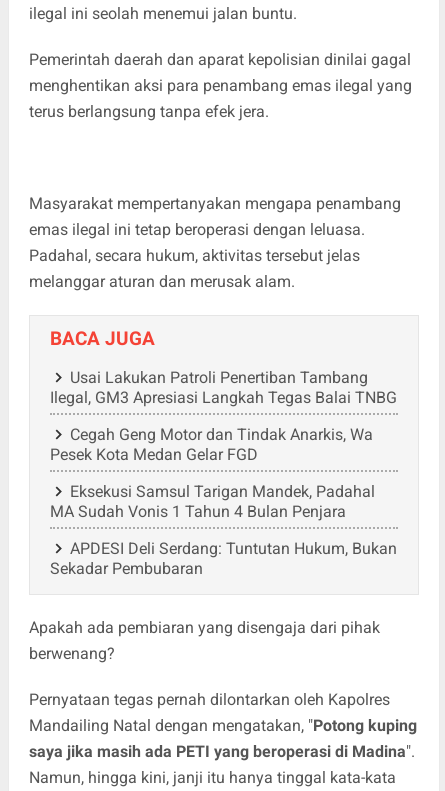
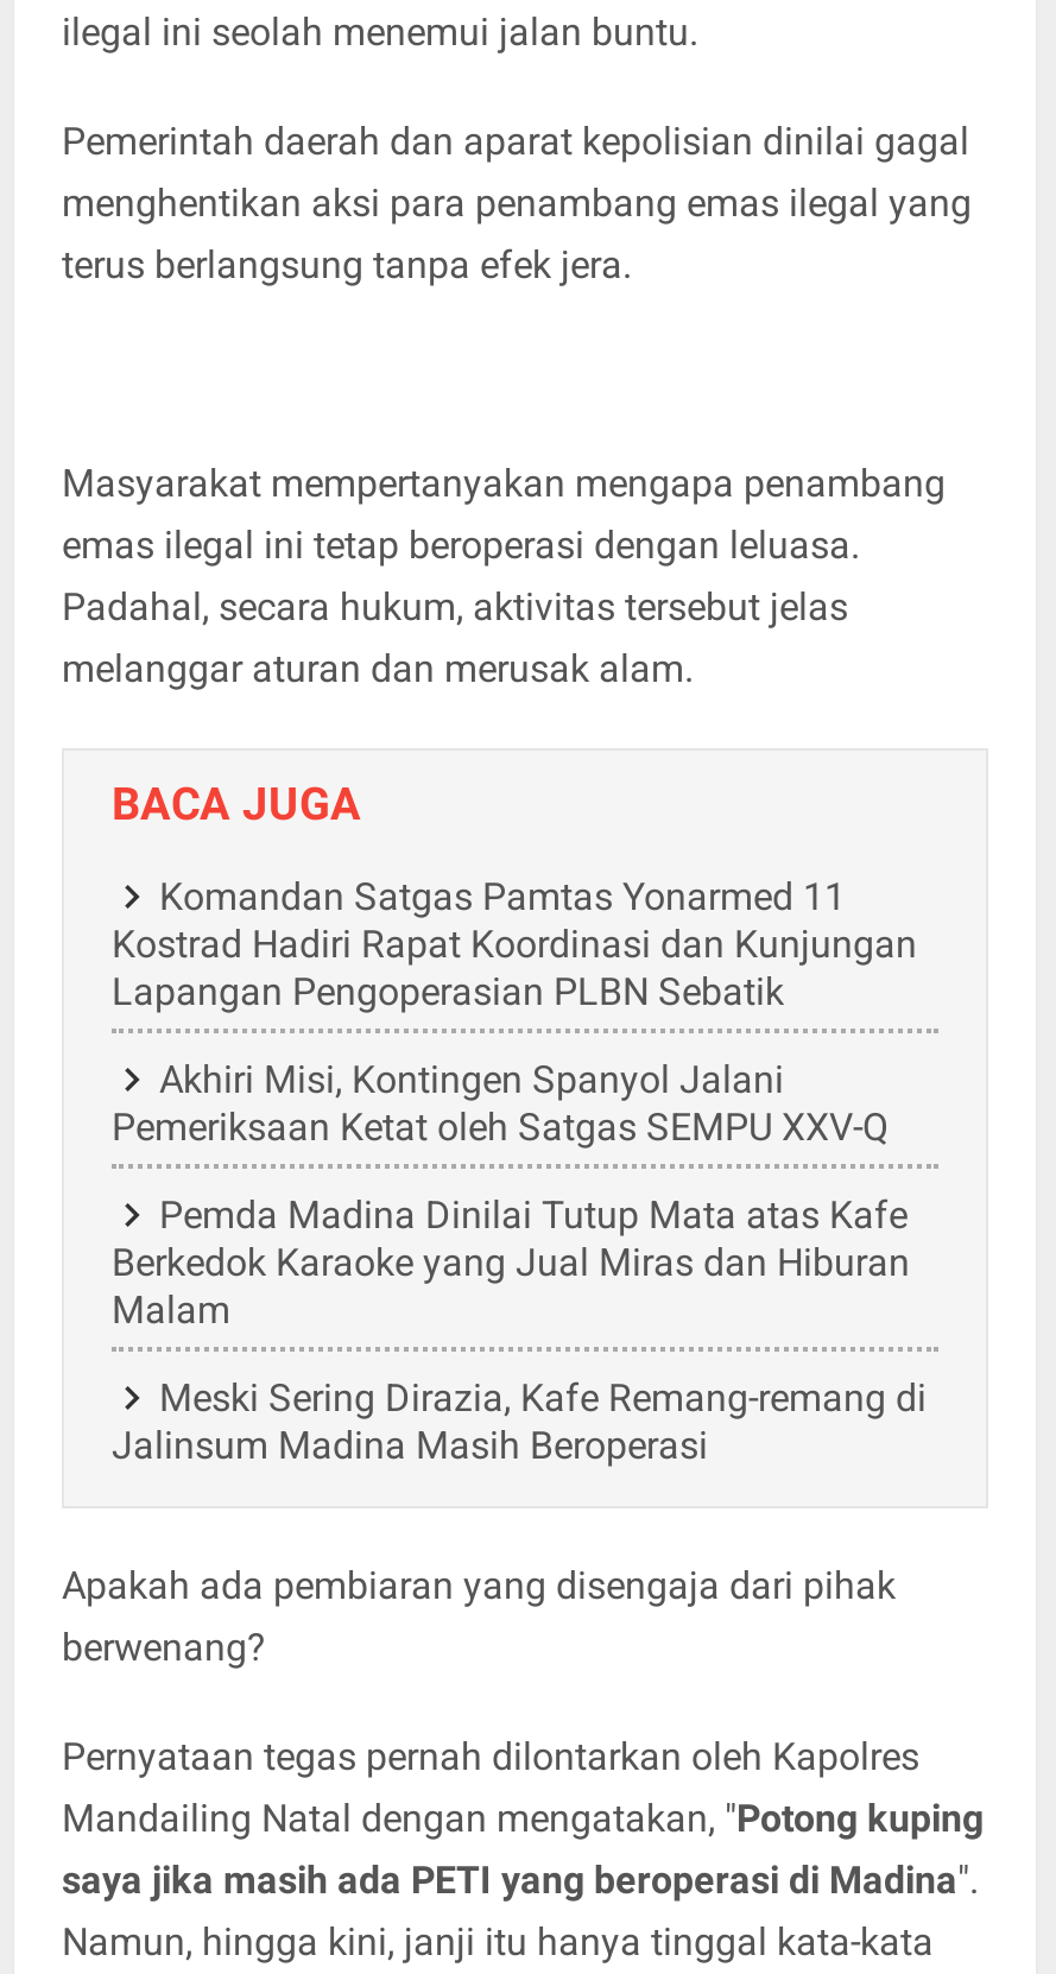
[50,368,397,407] Usai Lakukan Patroli Penertiban Tambang | Ilegal, GM3 Apresiasi Langkah Tegas Balai TNBG -> [112,874,917,1015] Komandan Satgas Pamtas Yonarmed 11 | Kostrad Hadiri Rapat Koordinasi dan Kunjungan | Lapangan Pengoperasian PLBN Sebatik
[50,425,373,464] Cegah Geng Motor dan Tindak Anarkis, Wa | Pesek Kota Medan Gelar FGD -> [112,1057,889,1150] Akhiri Misi, Kontingen Spanyol Jalani | Pemeriksaan Ketat oleh Satgas SEMPU XXV-Q
[50,482,375,521] Eksekusi Samsul Tarigan Mandek, Padahal | MA Sudah Vonis 1 Tahun 4 Bulan Penjara -> [112,1193,910,1333] Pemda Madina Dinilai Tutup Mata atas Kafe | Berkedok Karaoke yang Jual Miras dan Hiburan | Malam
[50,539,397,578] APDESI Deli Serdang: Tuntutan Hukum, Bukan | Sekadar Pembubaran -> [112,1376,927,1468] Meski Sering Dirazia, Kafe Remang-remang di | Jalinsum Madina Masih Beroperasi

